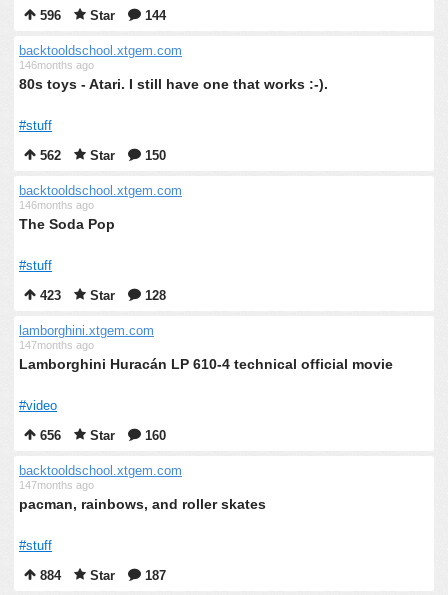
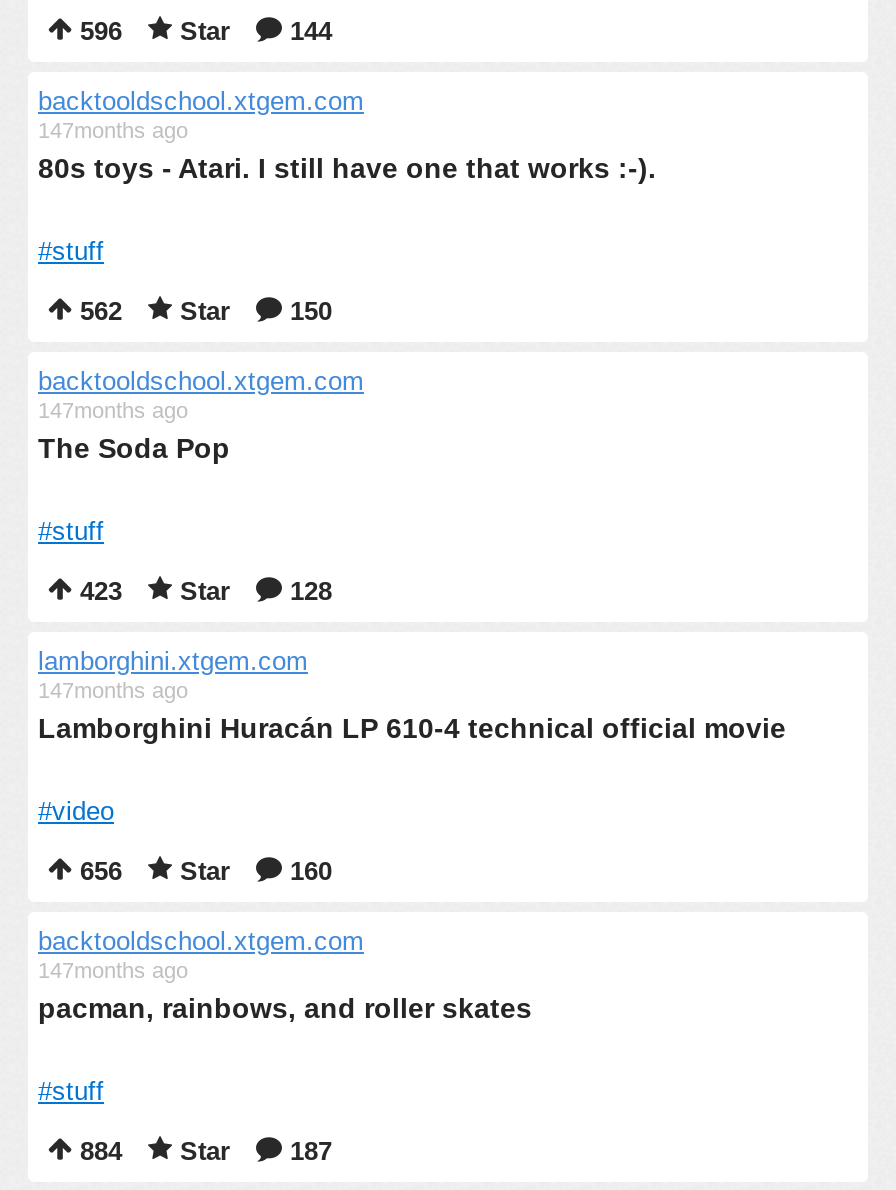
[19,59,94,71] 146months ago -> [38,118,188,142] 147months ago
[19,199,94,211] 146months ago -> [38,398,188,422] 147months ago

